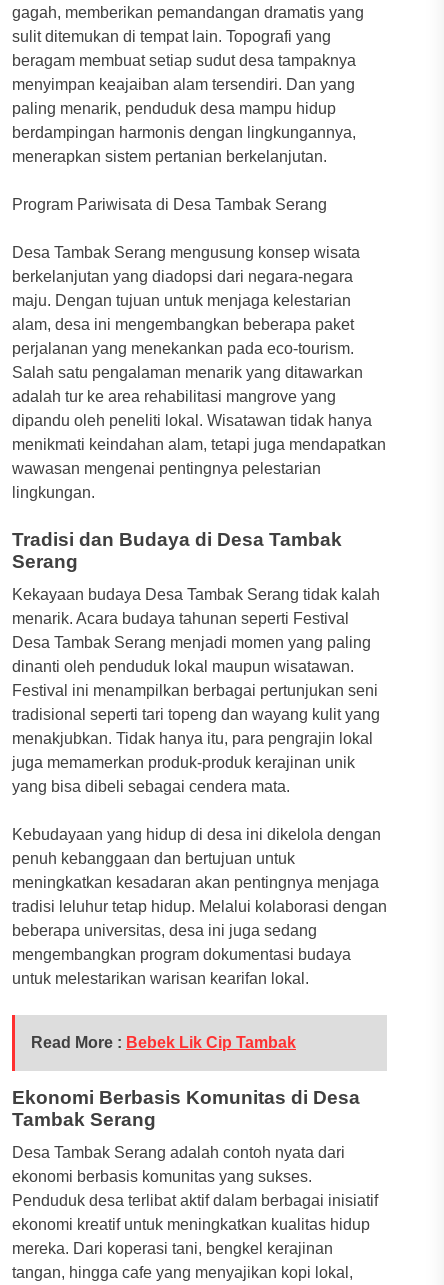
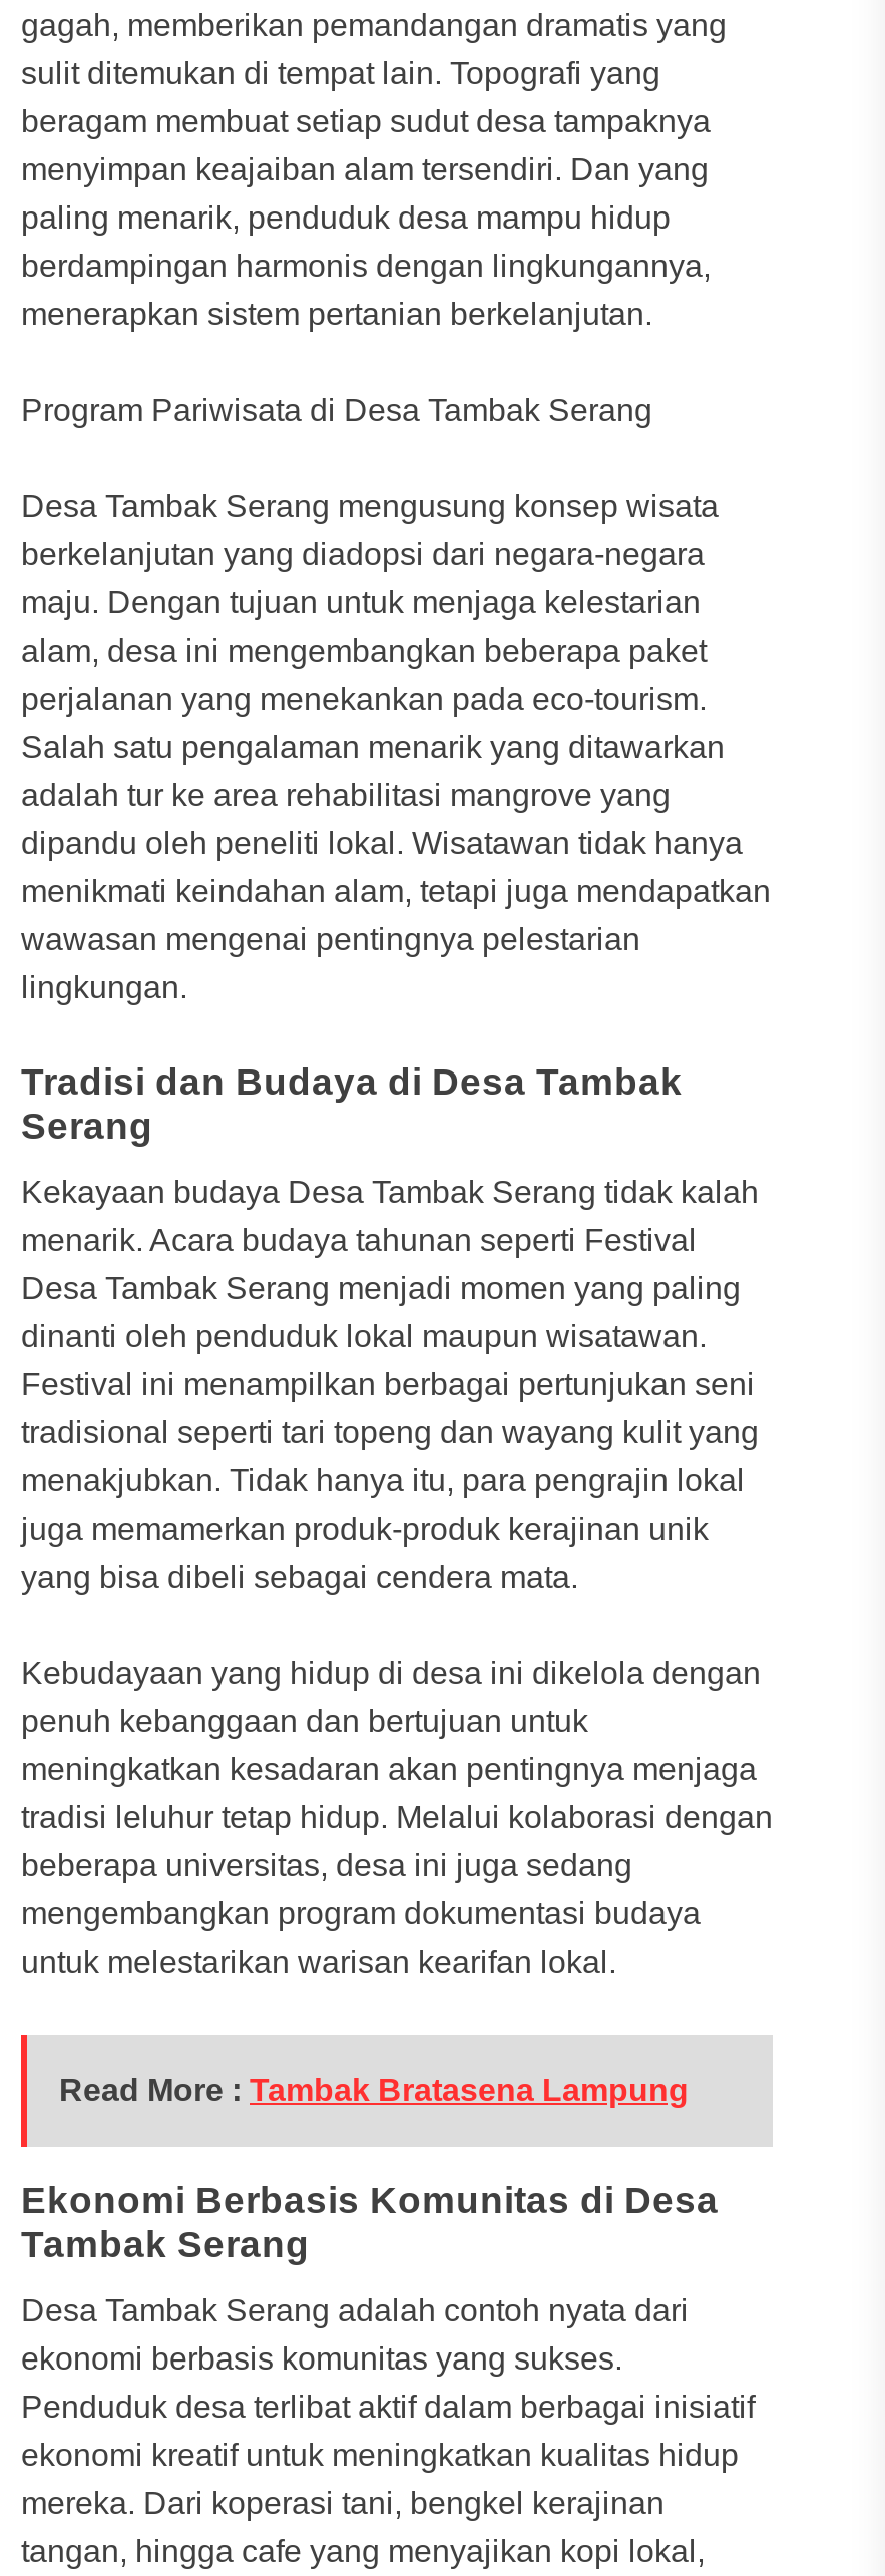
[31,1034,296,1051] Read More : Bebek Lik Cip Tambak -> [59,2073,689,2107] Read More : Tambak Bratasena Lampung

